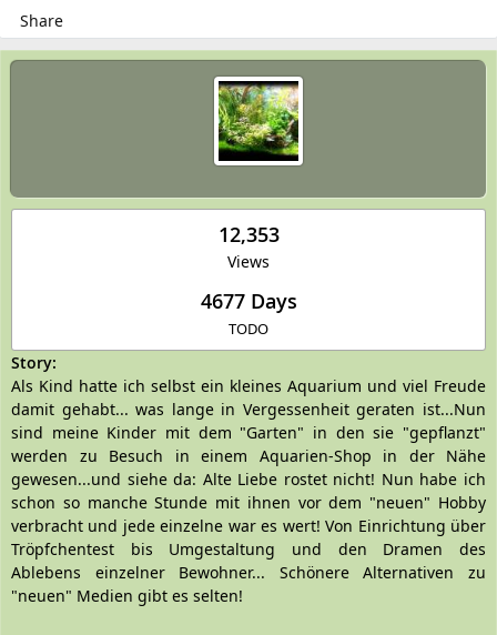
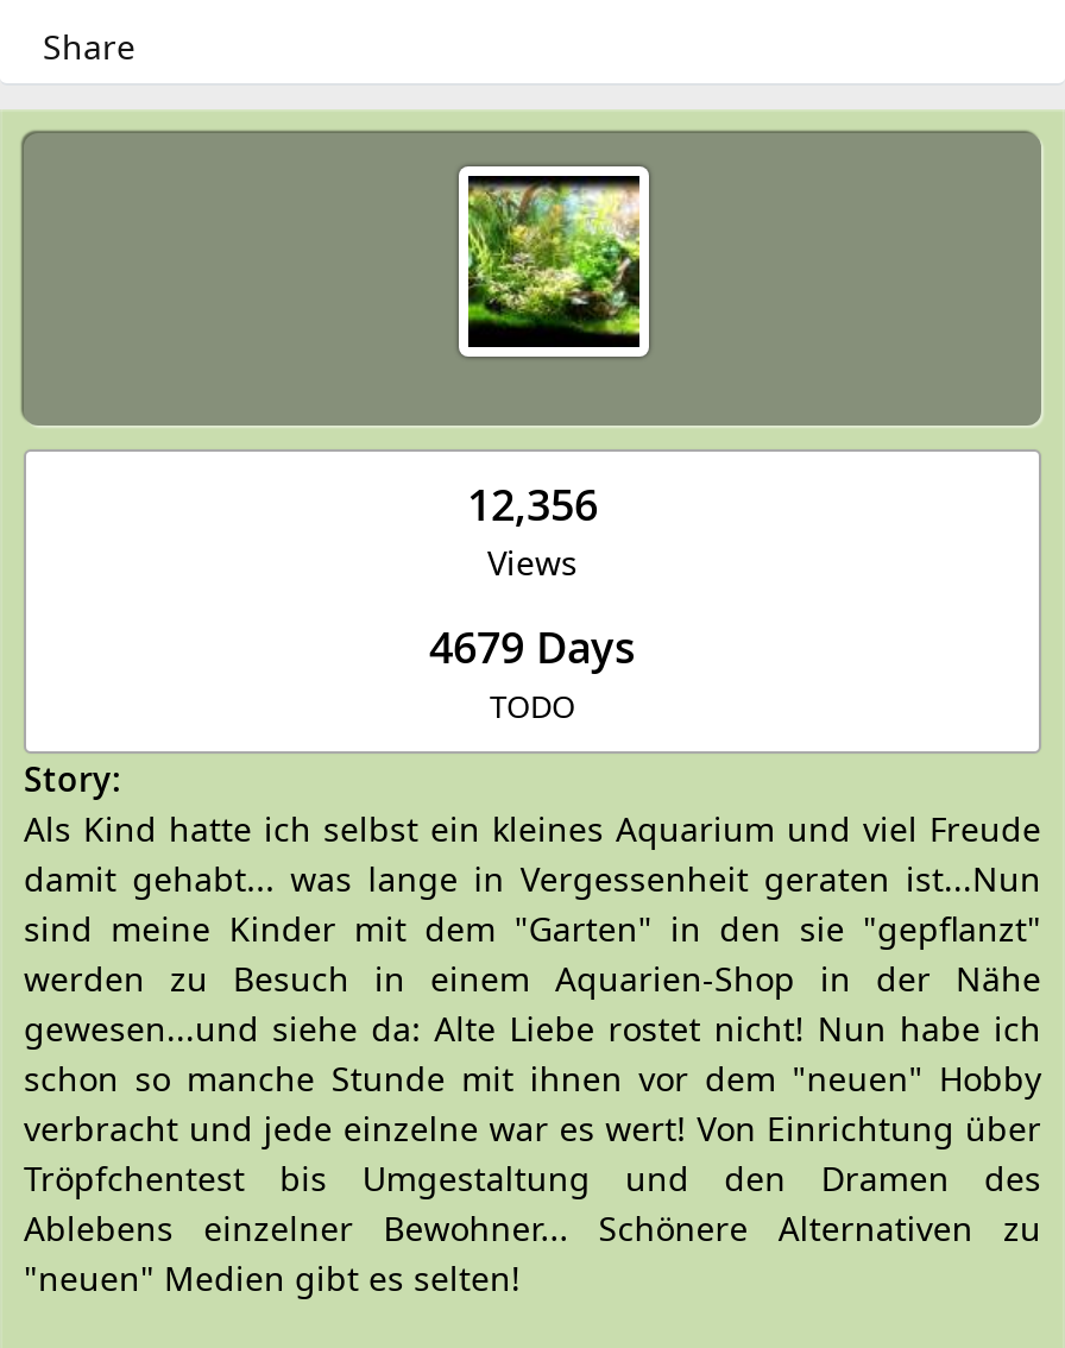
[218,221,279,248] 12,353 -> [467,475,598,533] 12,356
[200,288,297,314] 4677 Days -> [429,618,636,675] 4679 Days

